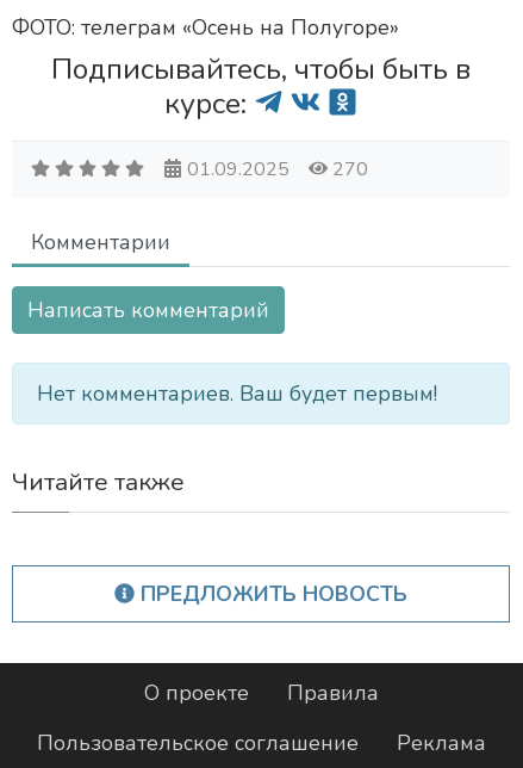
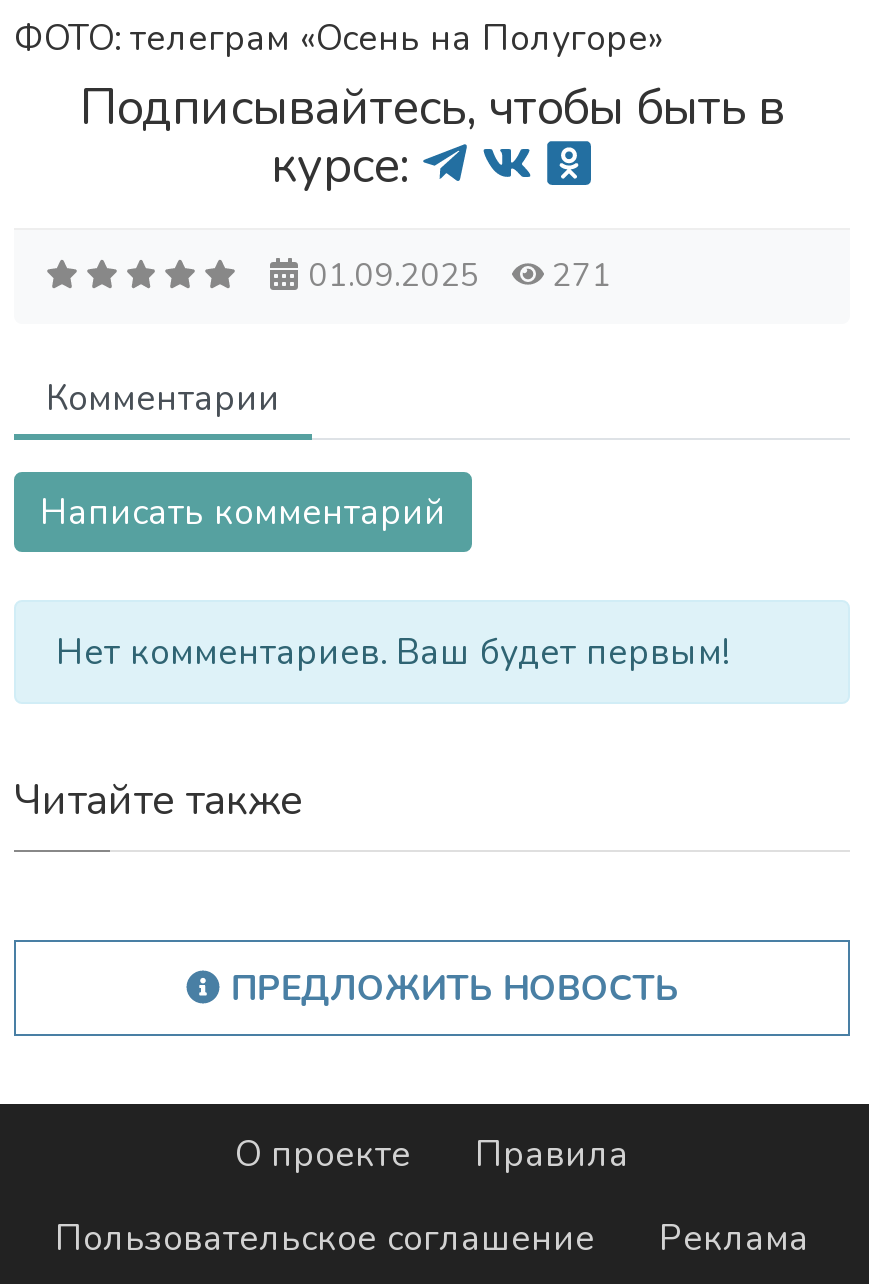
[187,156,368,182] 01.09.2025 270 -> [308,254,612,298] 01.09.2025 271

